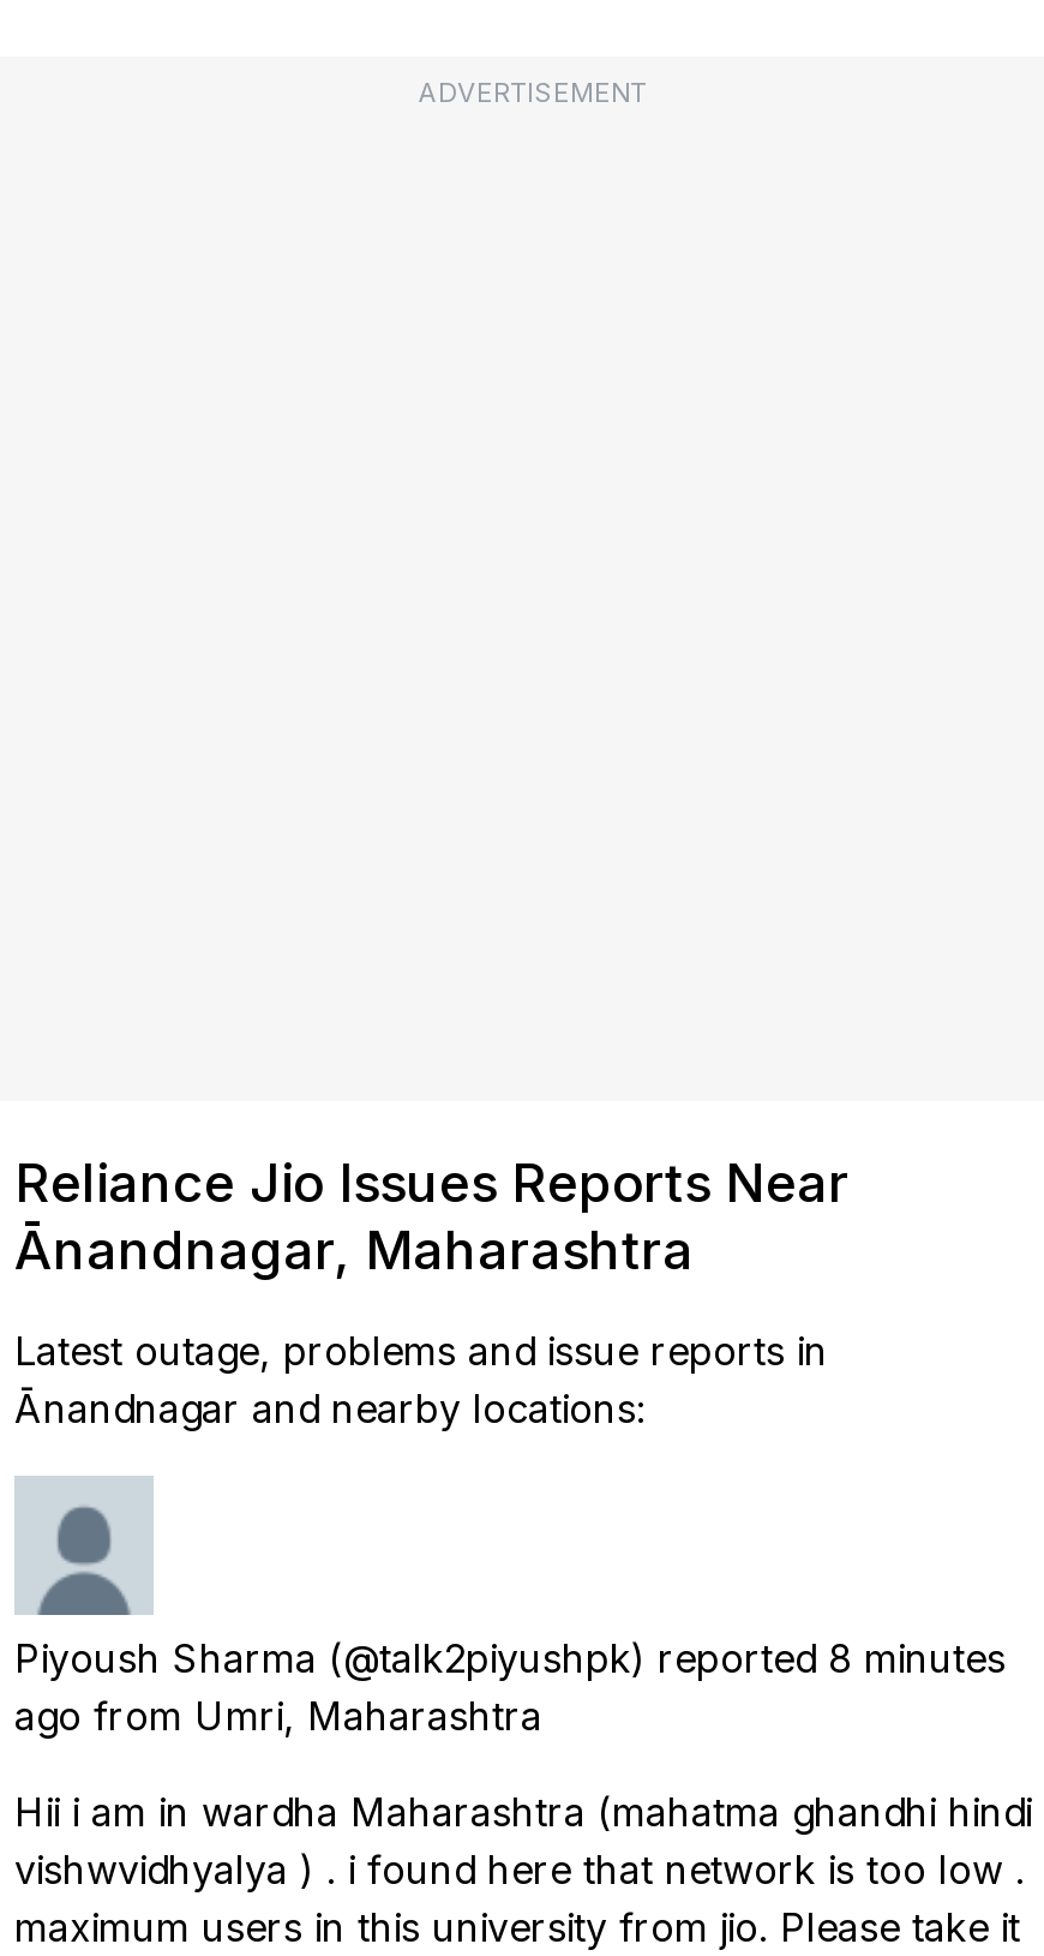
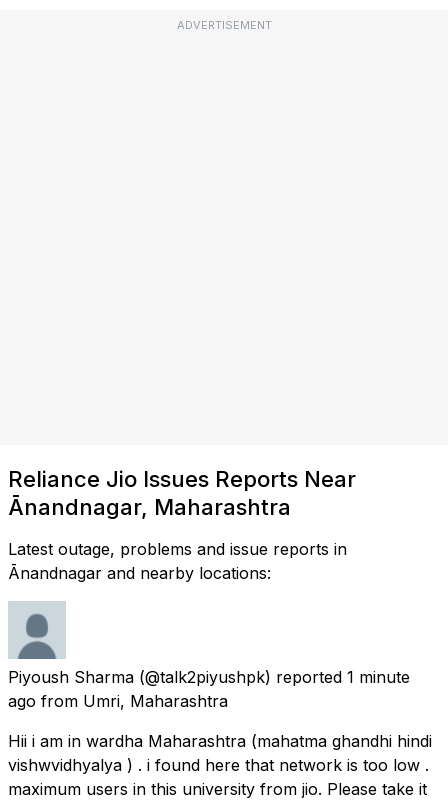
[14,1634,1006,1682] Piyoush Sharma (@talk2piyushpk) reported 8 minutes -> [8,667,410,687] Piyoush Sharma (@talk2piyushpk) reported 1 minute

